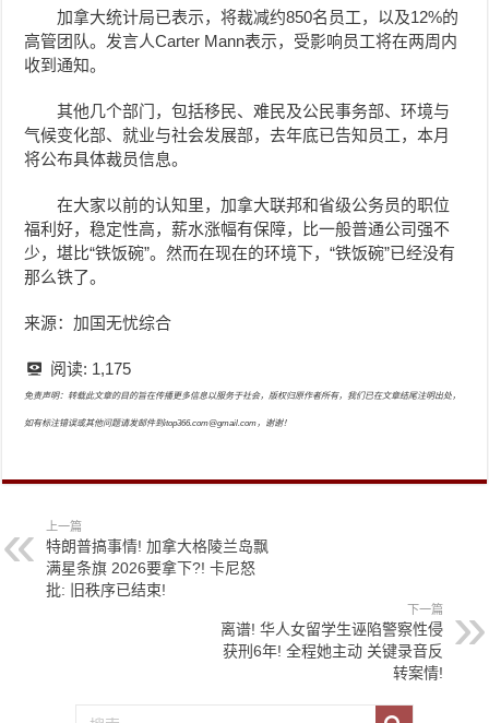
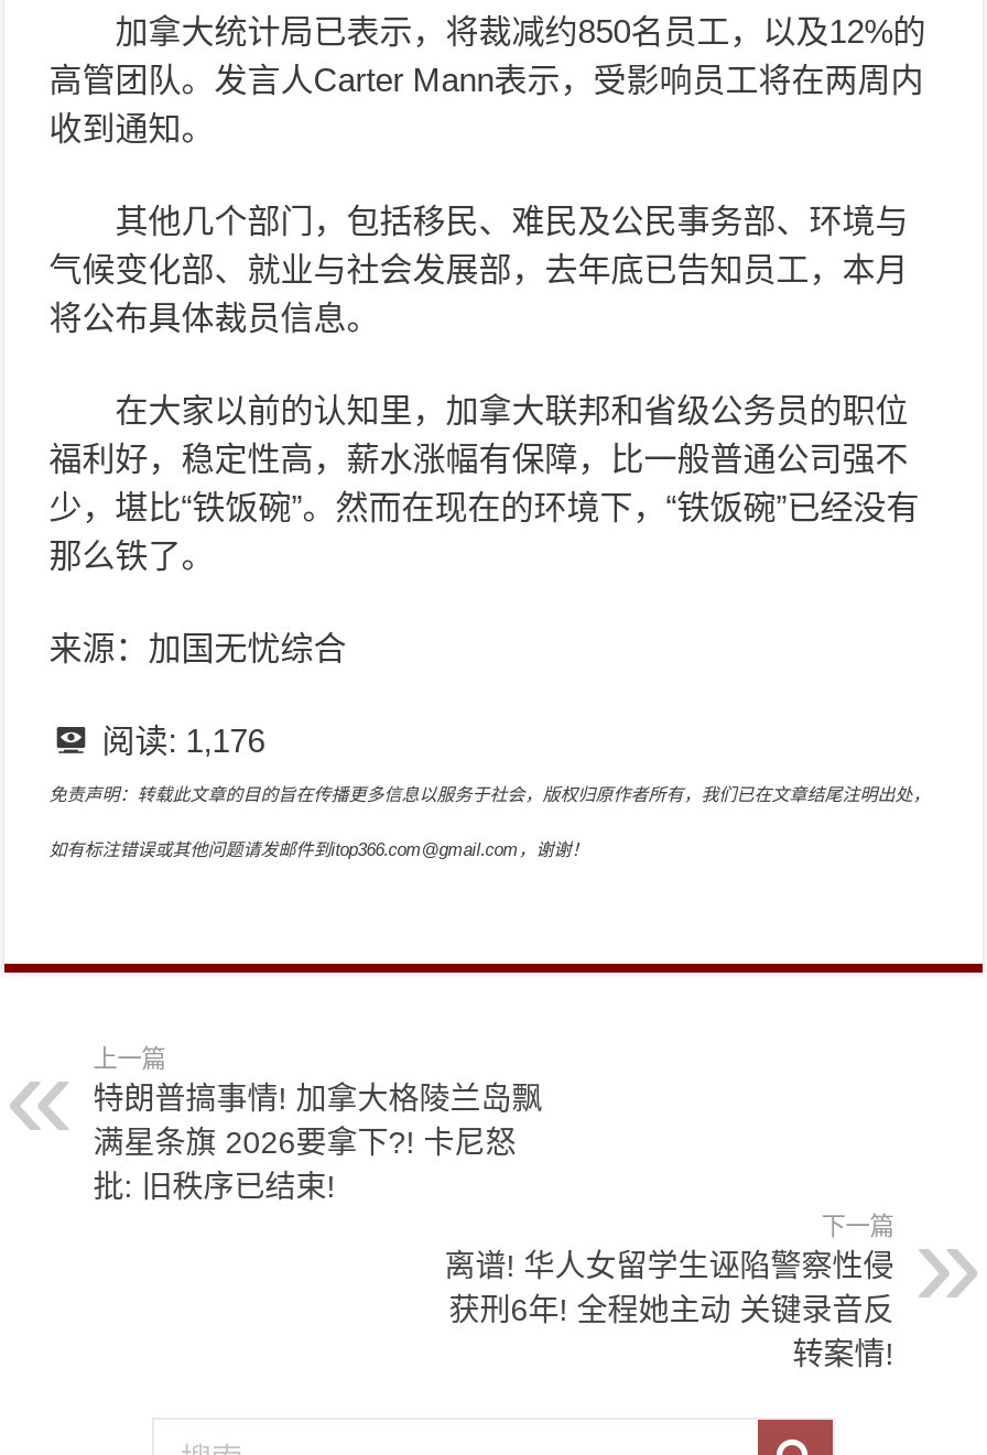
[50,359,131,378] 阅读: 1,175 -> [102,721,265,759] 阅读: 1,176

